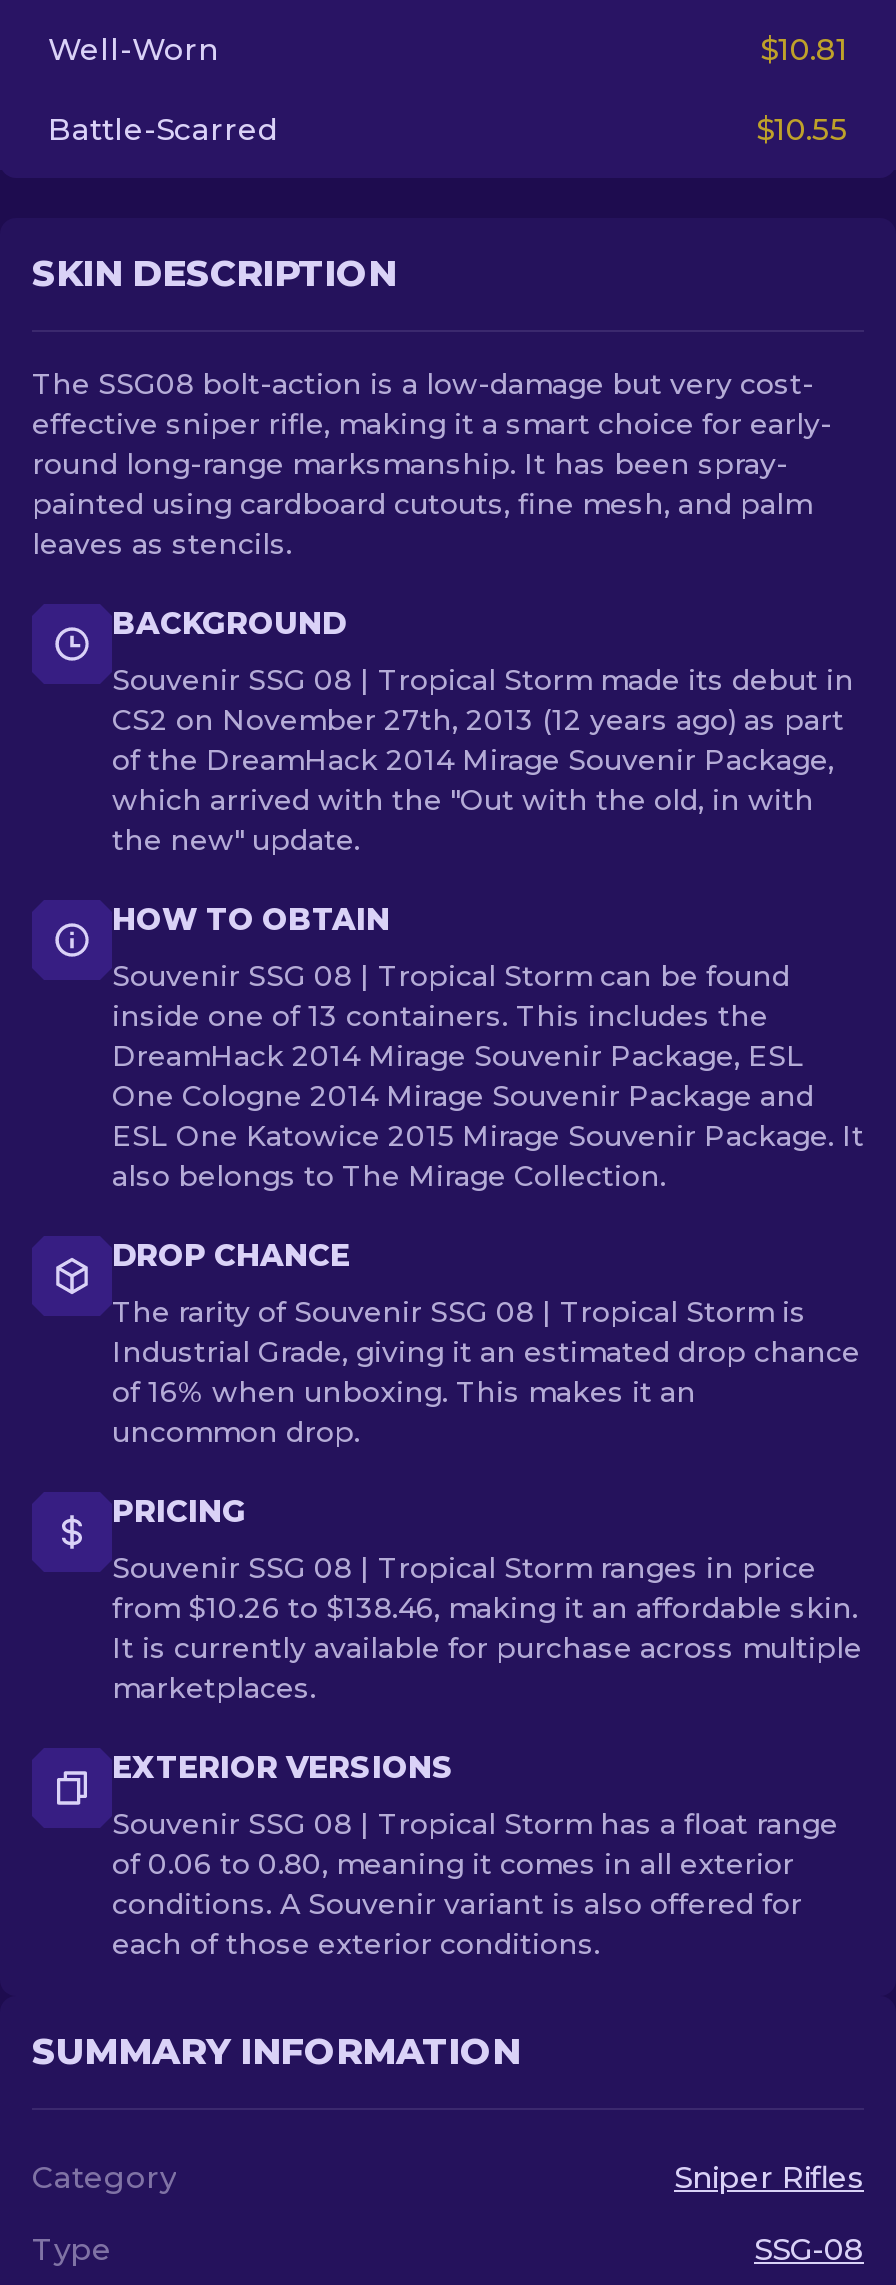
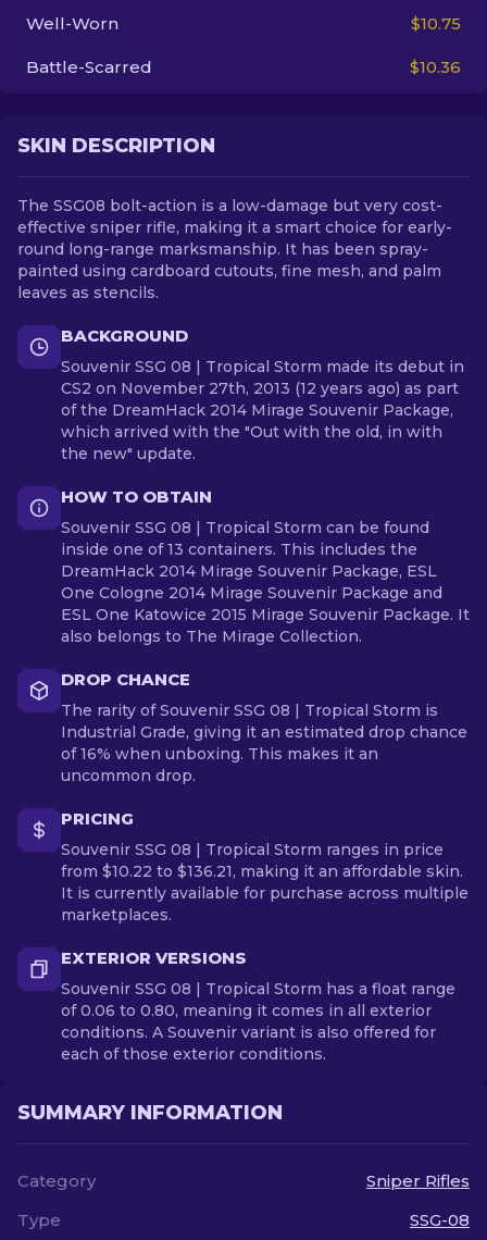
[760,30,848,68] $10.81 -> [411,13,461,34] $10.75
[756,110,848,148] $10.55 -> [410,57,461,77] $10.36
[112,1590,858,1626] from $10.26 to $138.46, making it an affordable skin. -> [61,861,463,881] from $10.22 to $136.21, making it an affordable skin.

